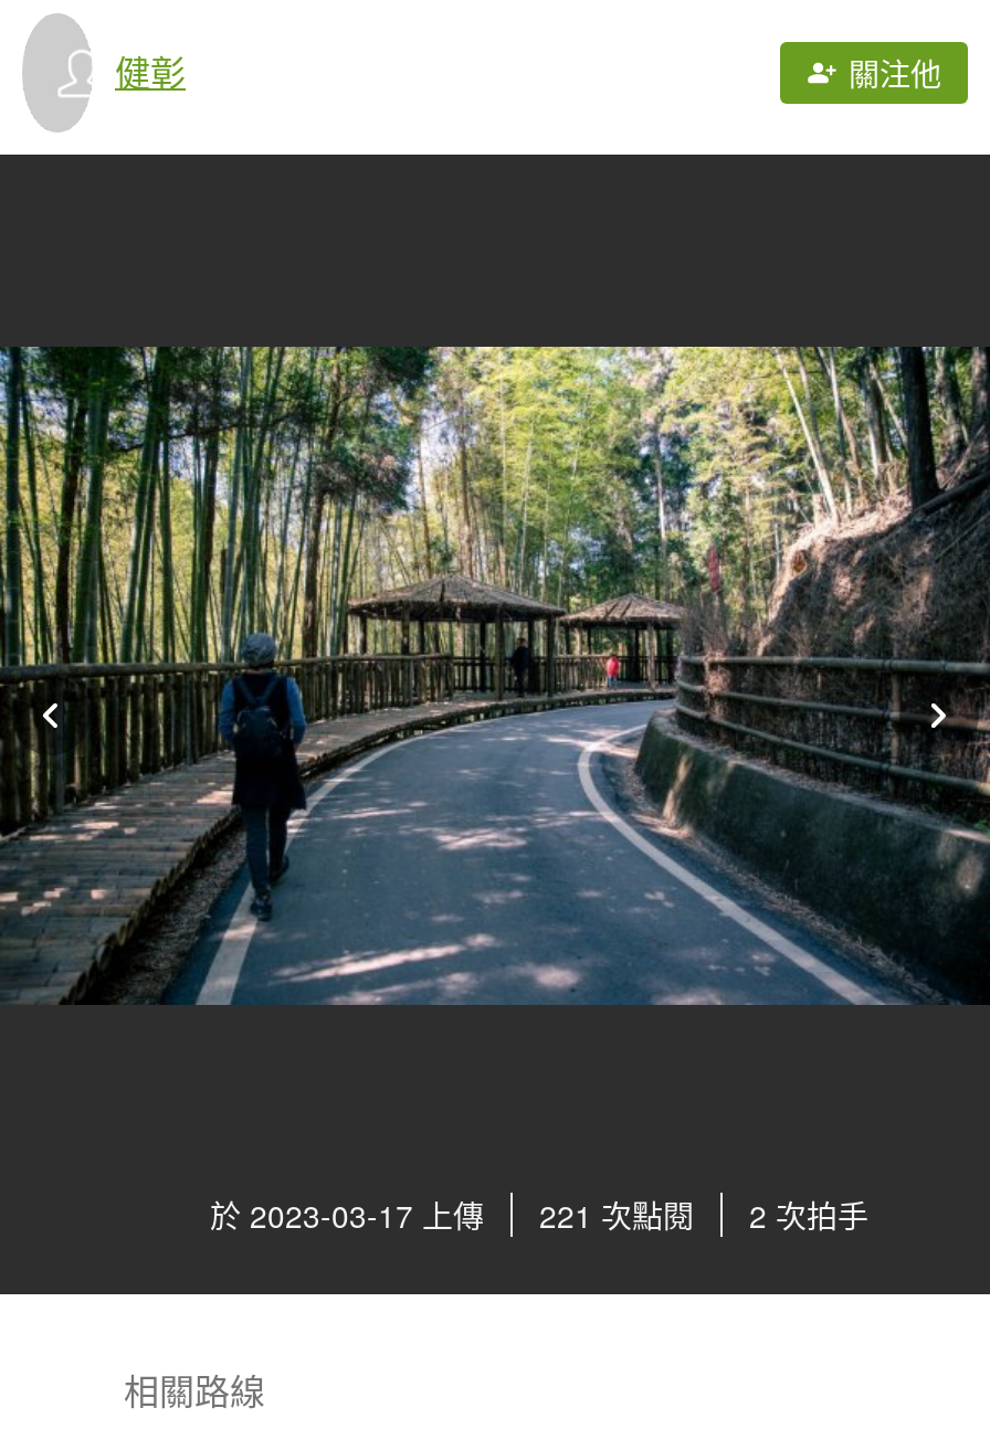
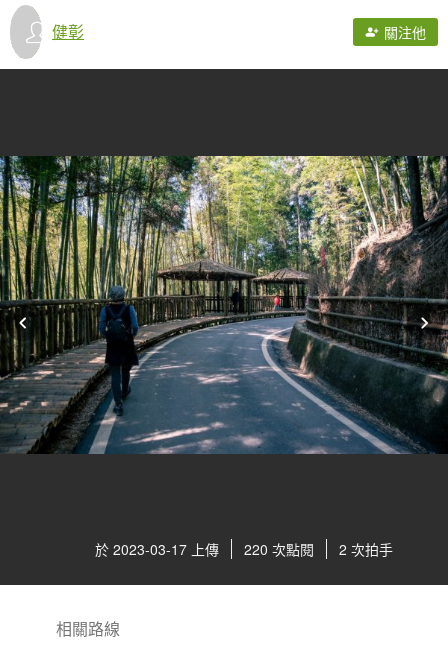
[210,1193,868,1237] 於 2023-03-17 上傳 221 次點閱 2 次拍手 -> [95,539,393,559] 於 2023-03-17 上傳 220 次點閱 2 次拍手

